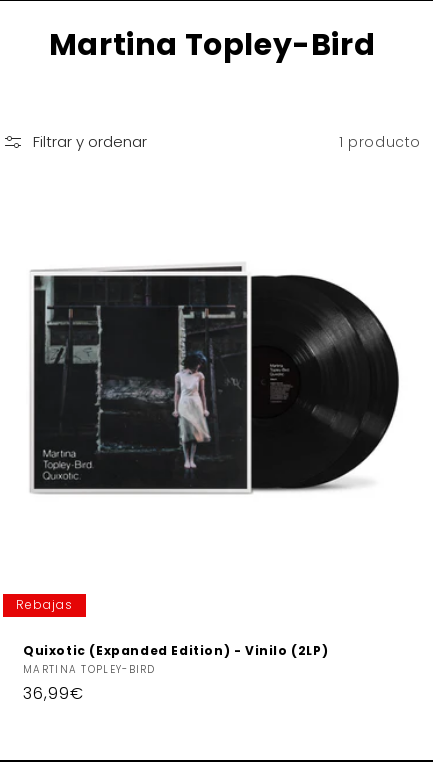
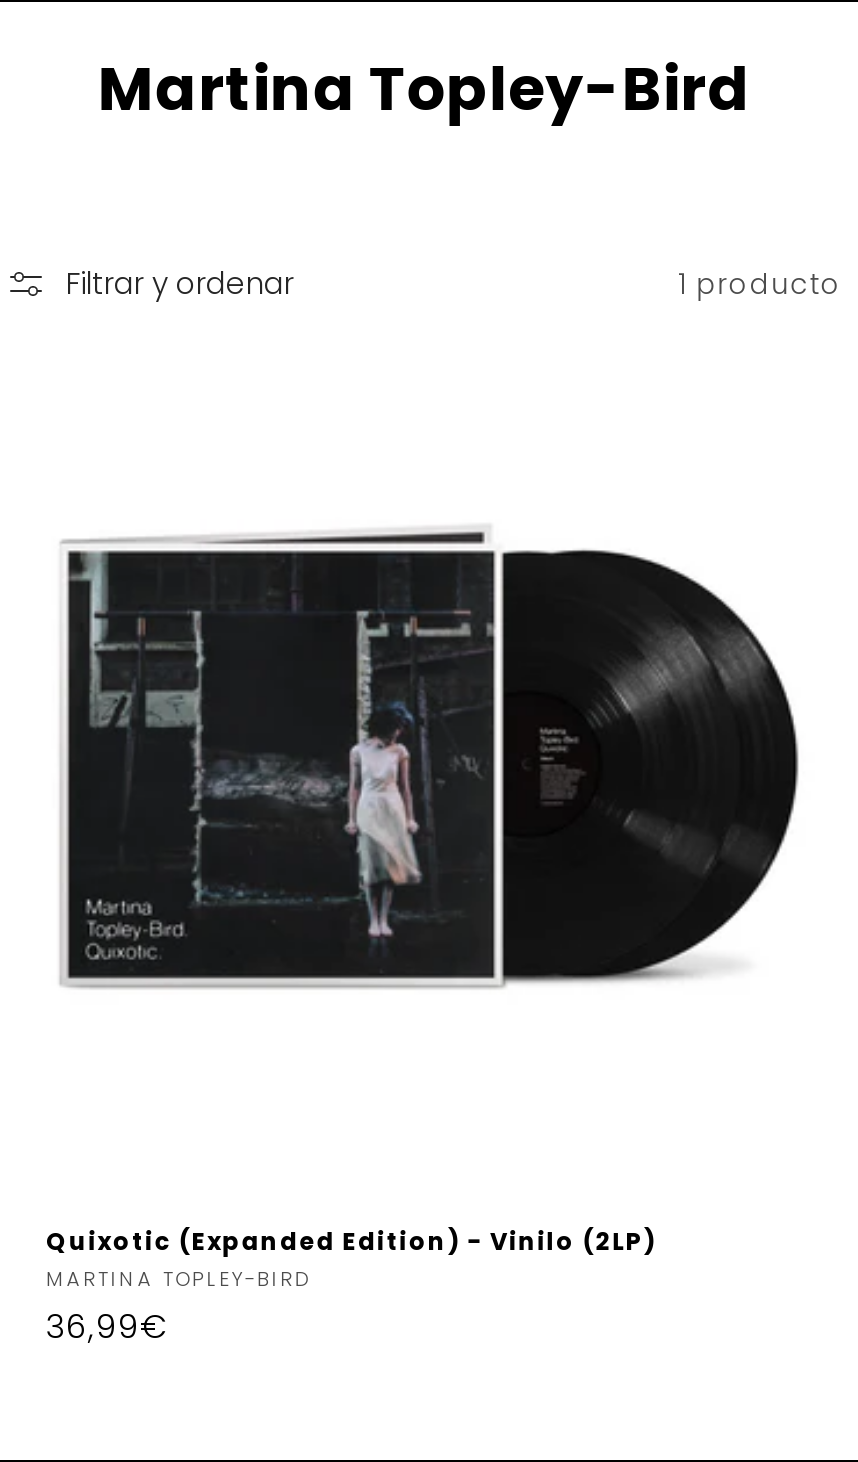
[16,596,73,613] Rebajas -> none

